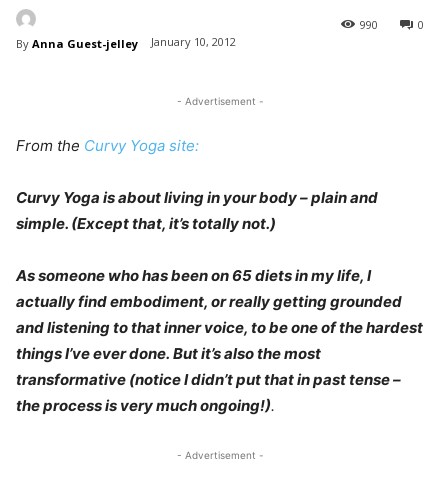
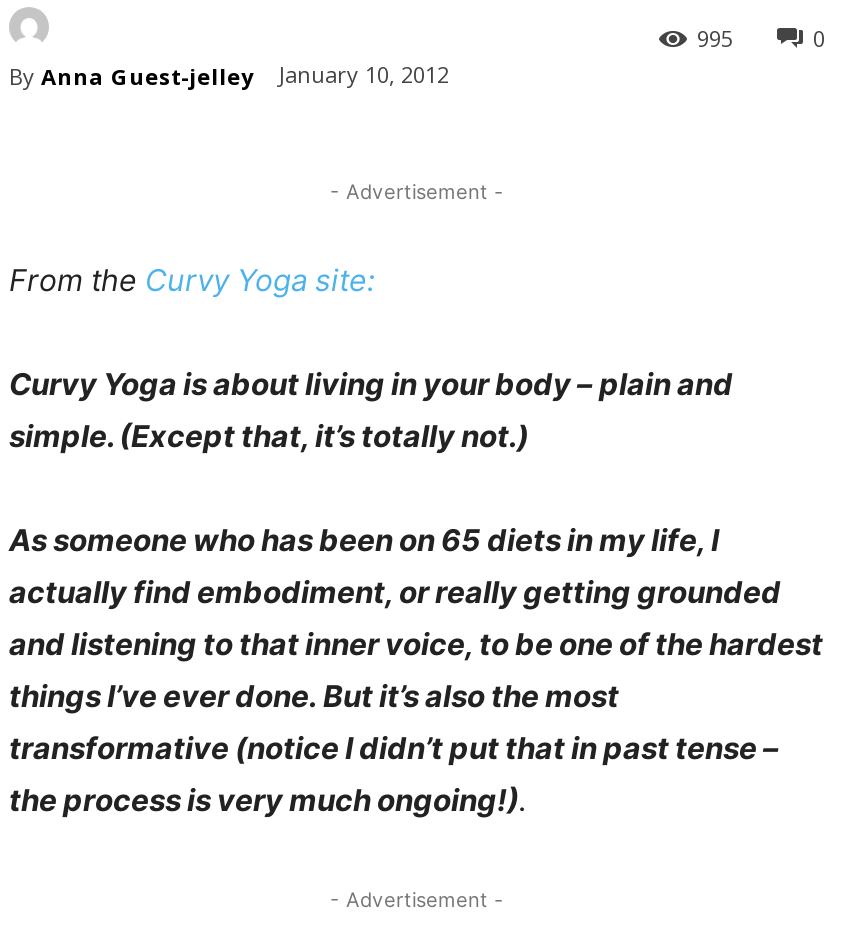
[360,17,378,32] 990 -> [697,24,733,54] 995

